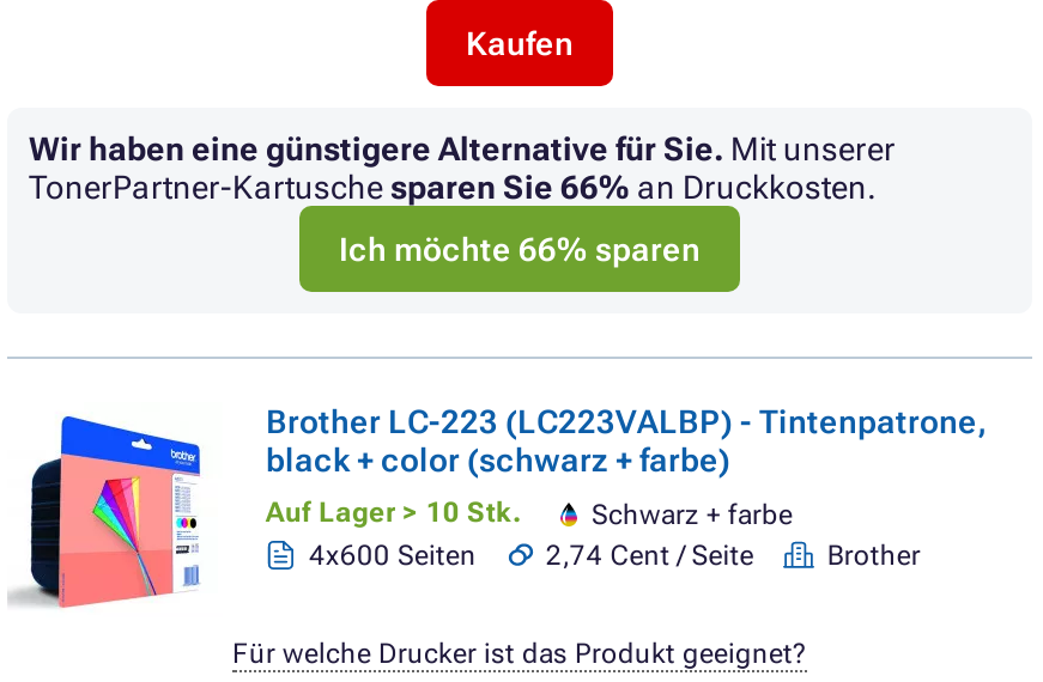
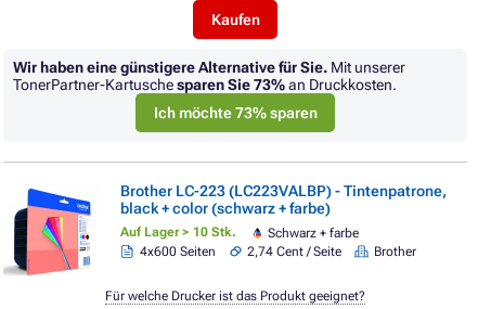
[29,168,877,206] TonerPartner-Kartusche sparen Sie 66% an Druckkosten. -> [13,76,397,93] TonerPartner-Kartusche sparen Sie 73% an Druckkosten.
[339,230,701,268] Ich möchte 66% sparen -> [153,104,317,121] Ich möchte 73% sparen

